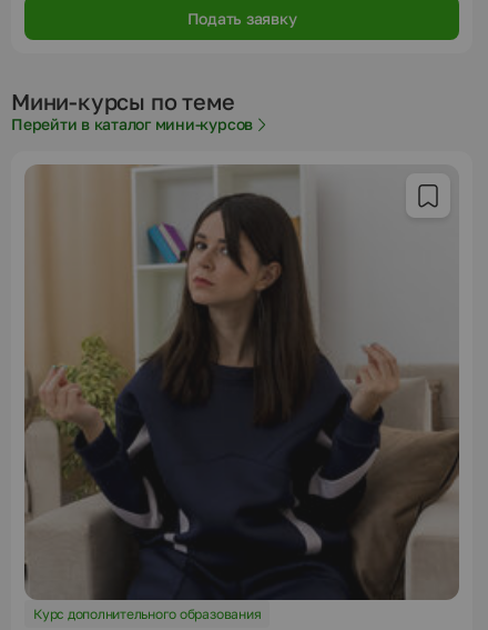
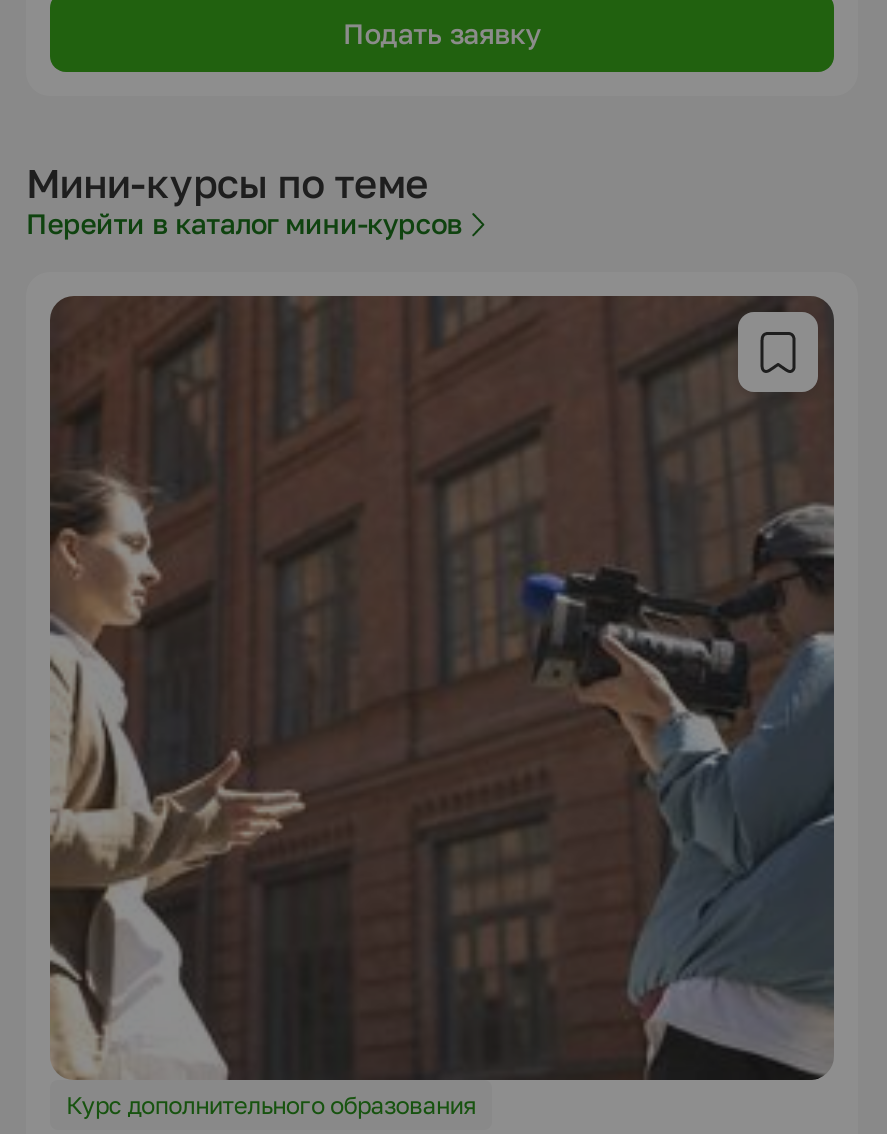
[23,164,460,601] [image] -> [48,294,836,1080] [image]

